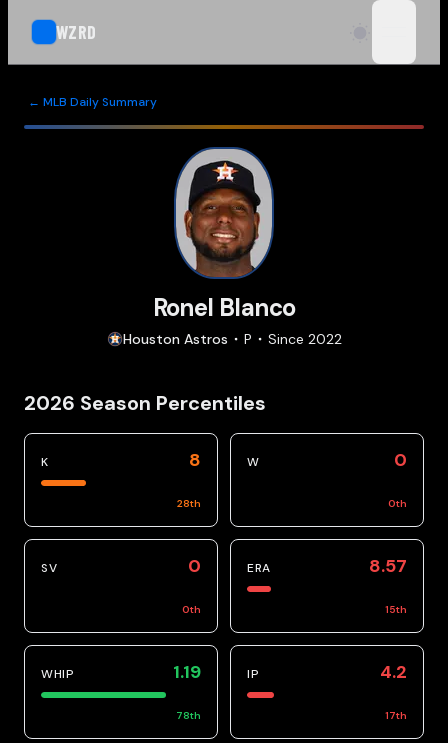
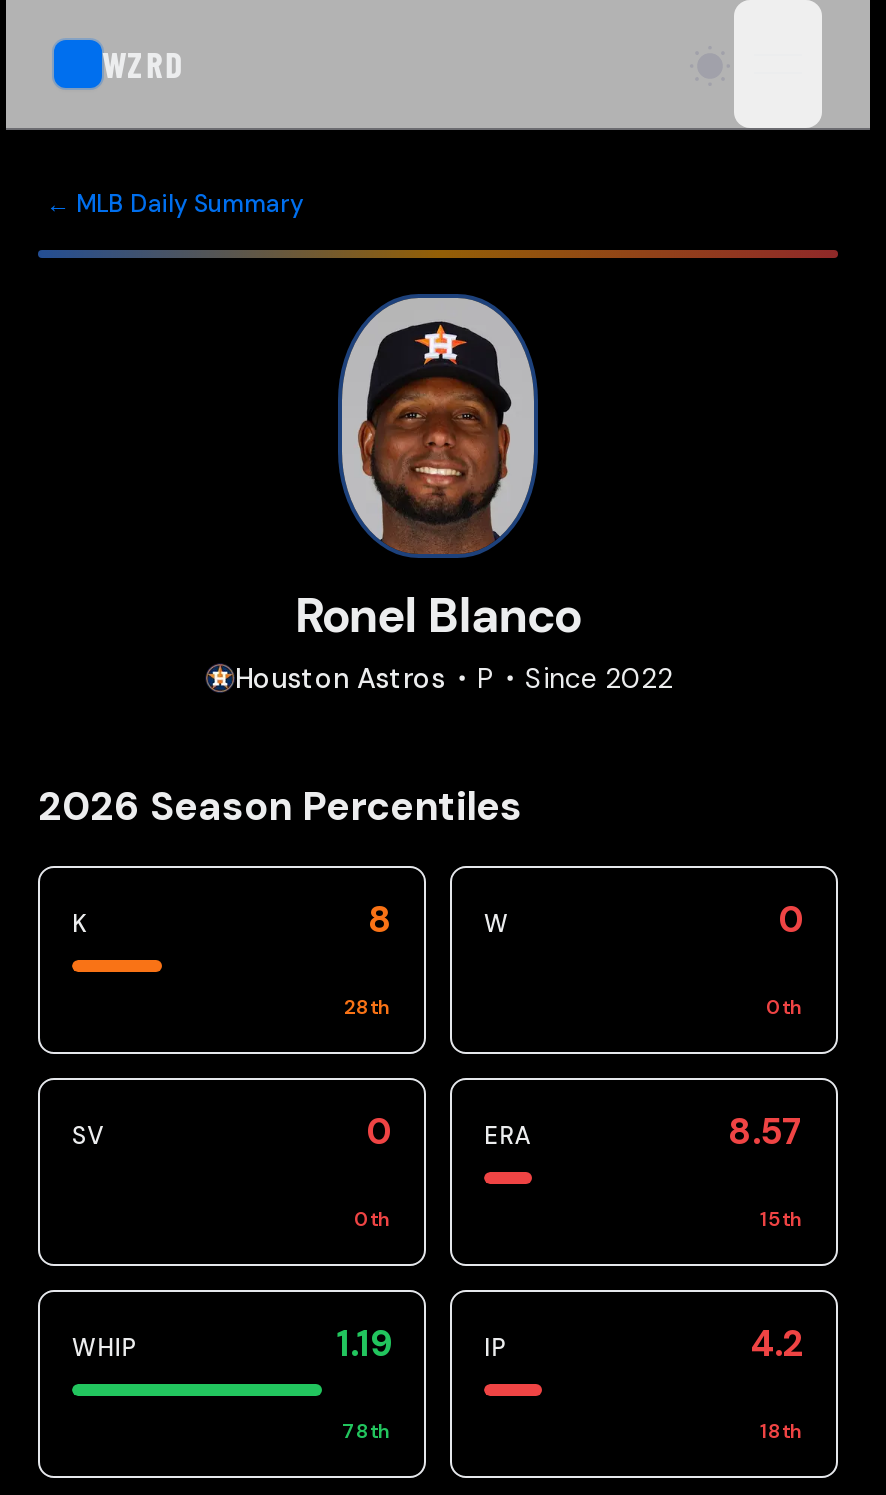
[385,709,407,722] 17th -> [760,1418,804,1444] 18th

